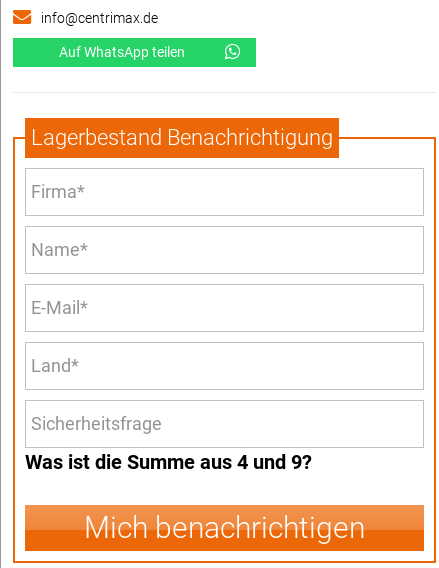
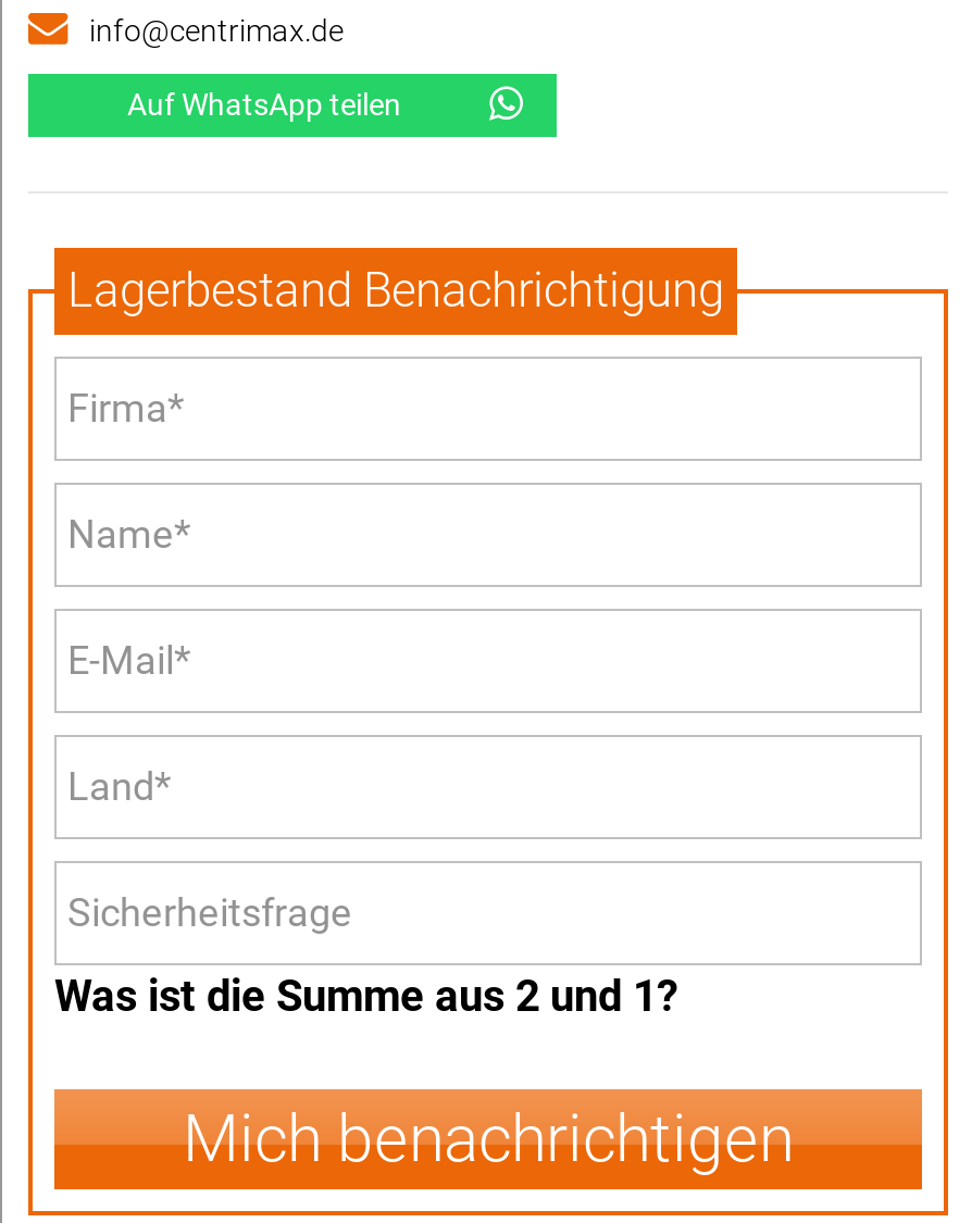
[25,450,312,474] Was ist die Summe aus 4 und 9? -> [54,969,678,1021] Was ist die Summe aus 2 und 1?

